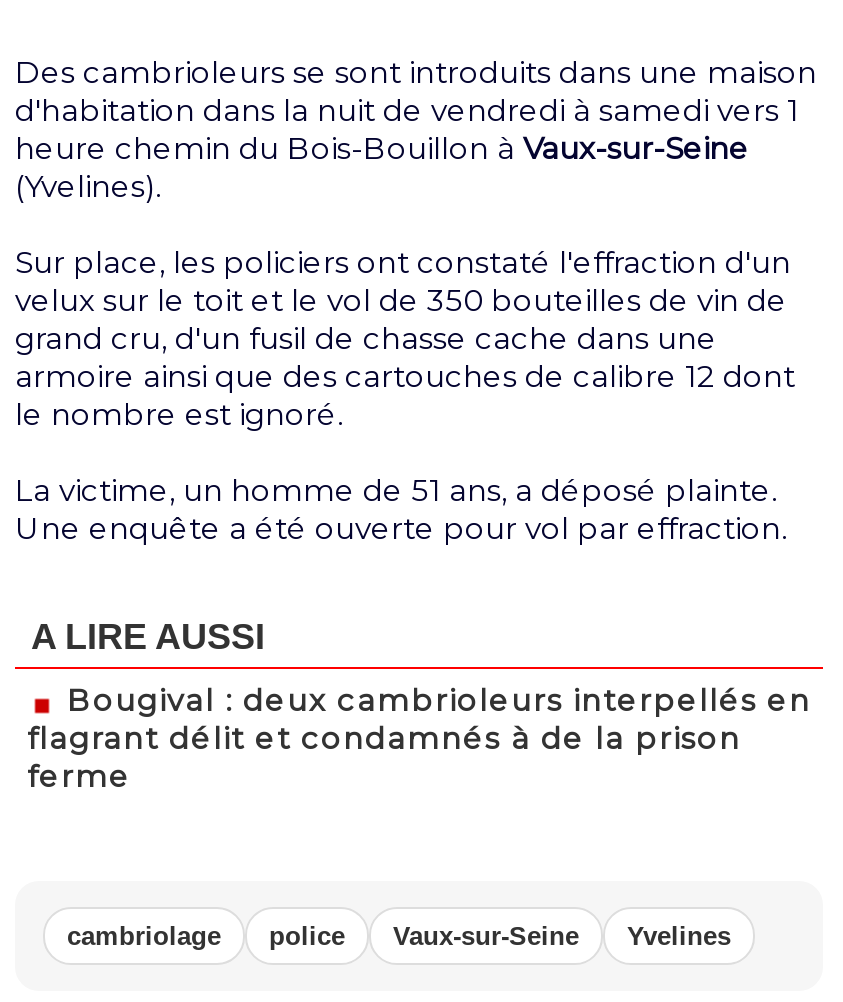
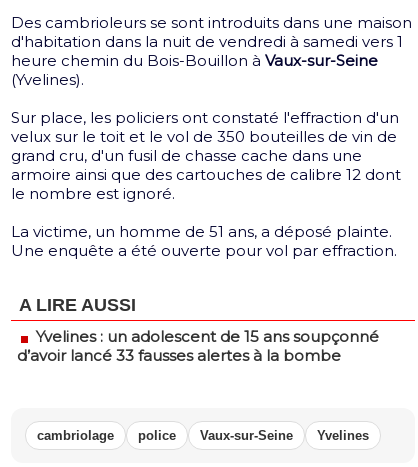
[27,681,811,795] Bougival : deux cambrioleurs interpellés en | flagrant délit et condamnés à de la prison | ferme -> [17,327,379,365] Yvelines : un adolescent de 15 ans soupçonné | d’avoir lancé 33 fausses alertes à la bombe

